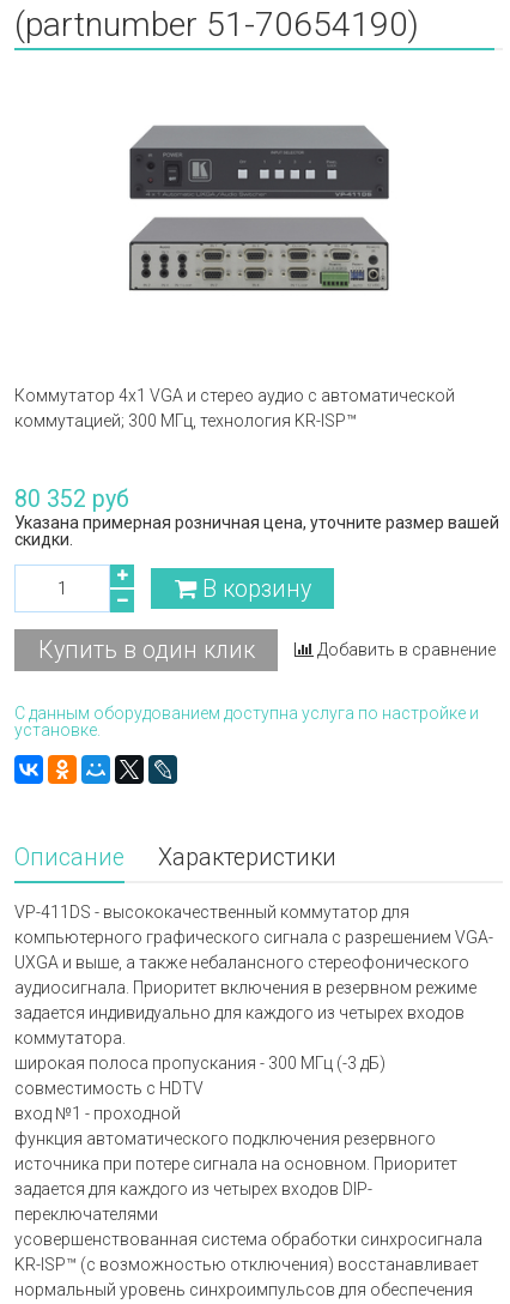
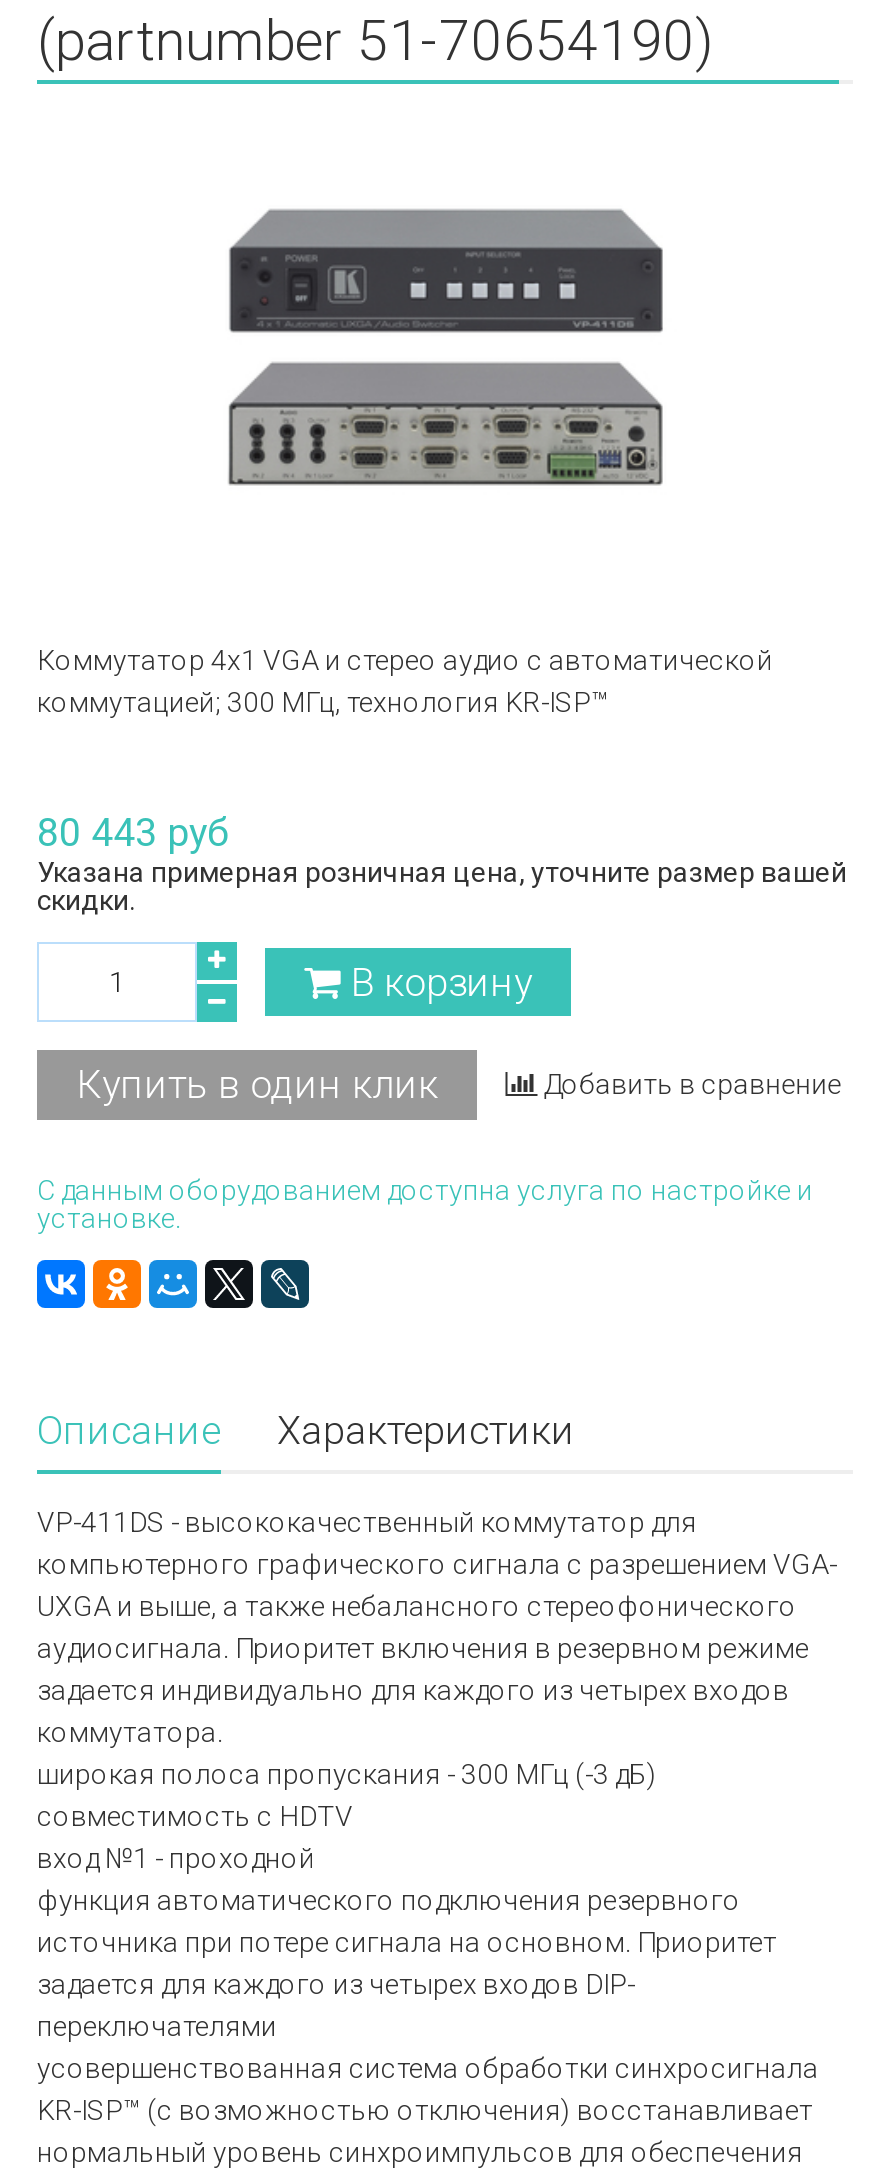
[14,485,129,513] 80 352 руб -> [37,810,229,856] 80 443 руб

